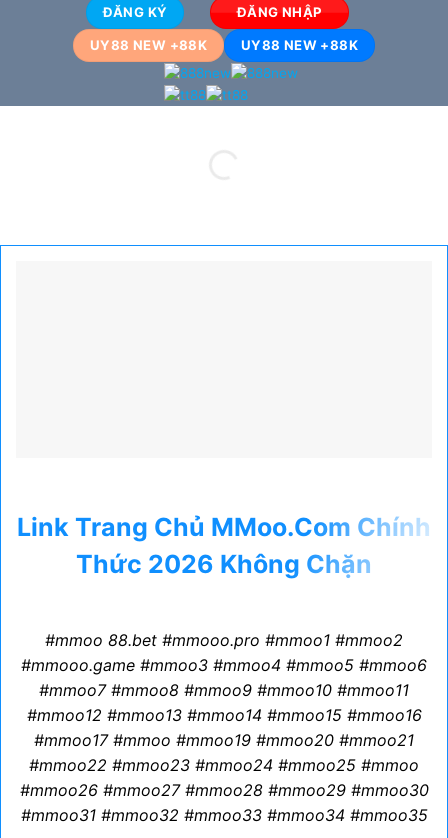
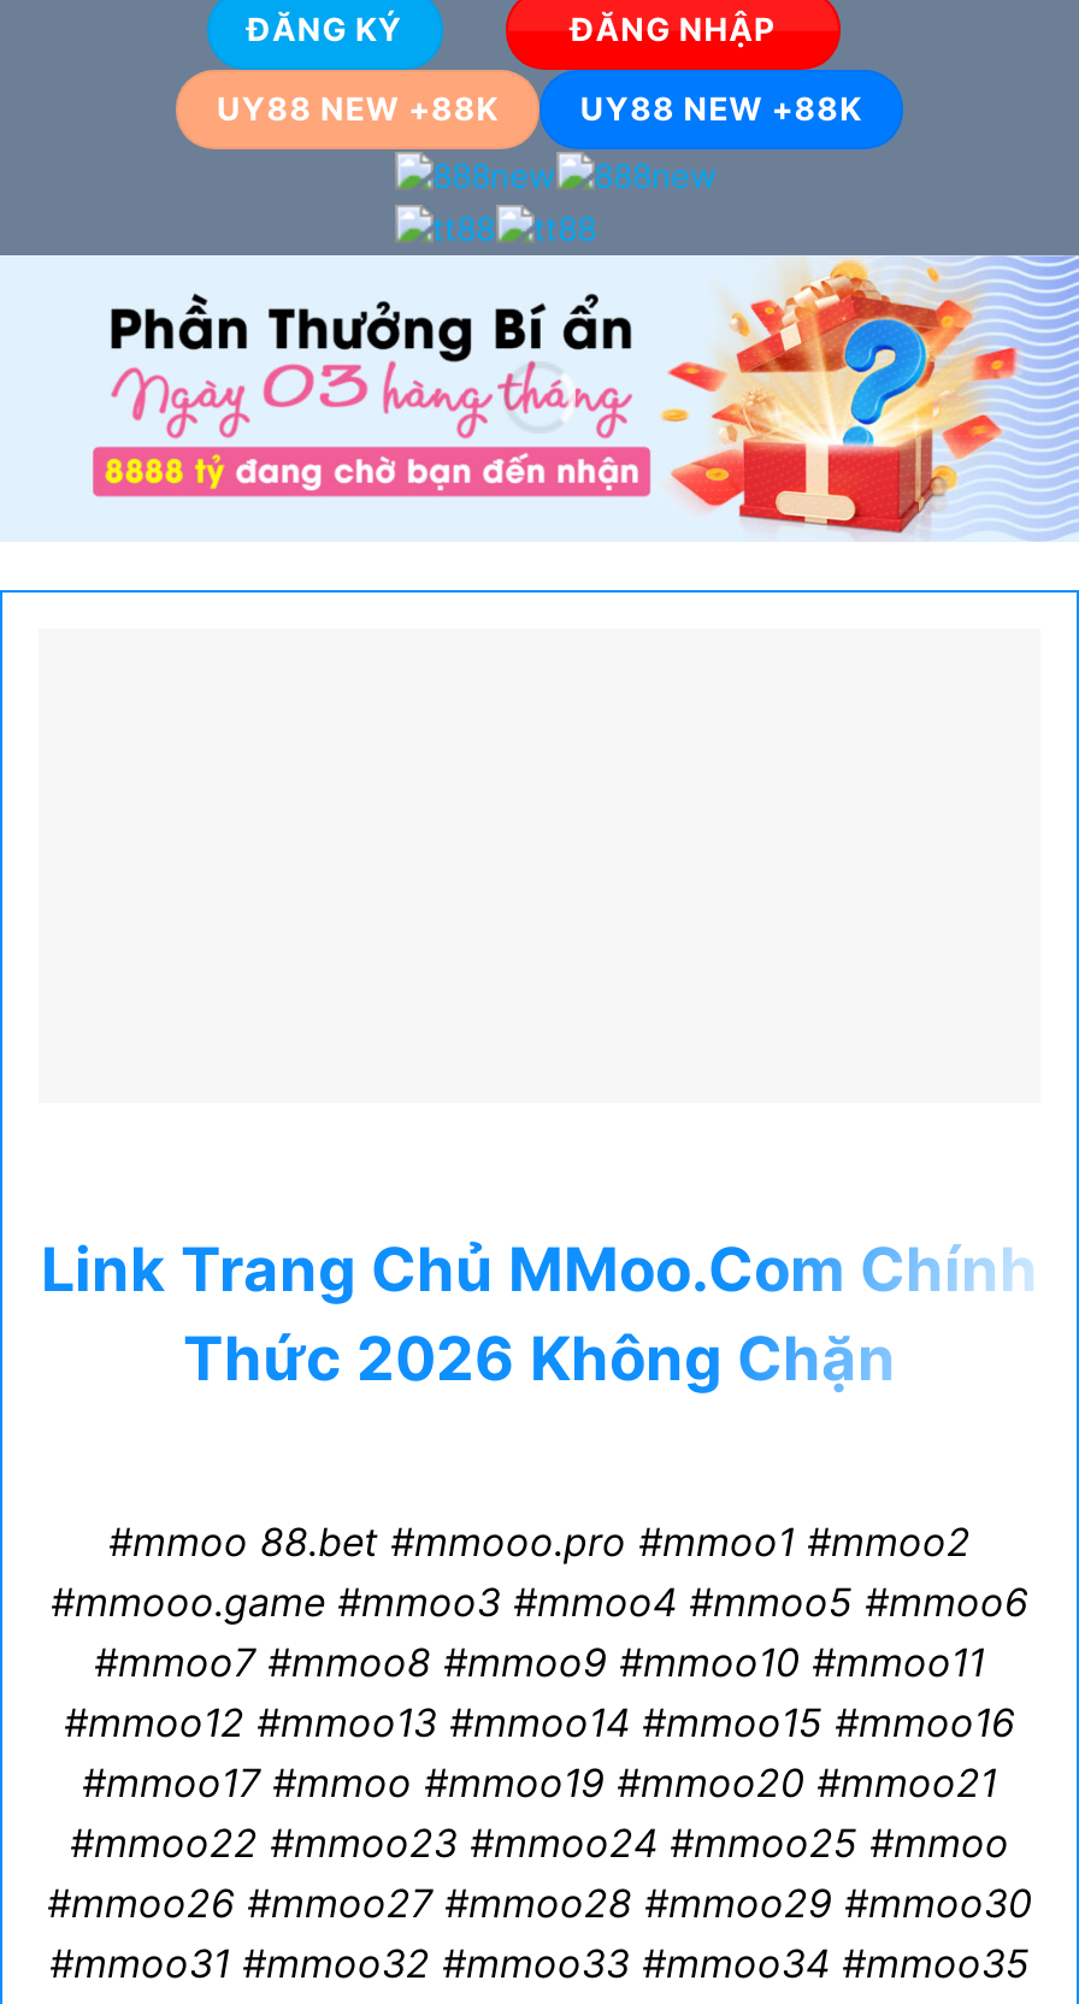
none -> [89,255,1072,542] [image]

